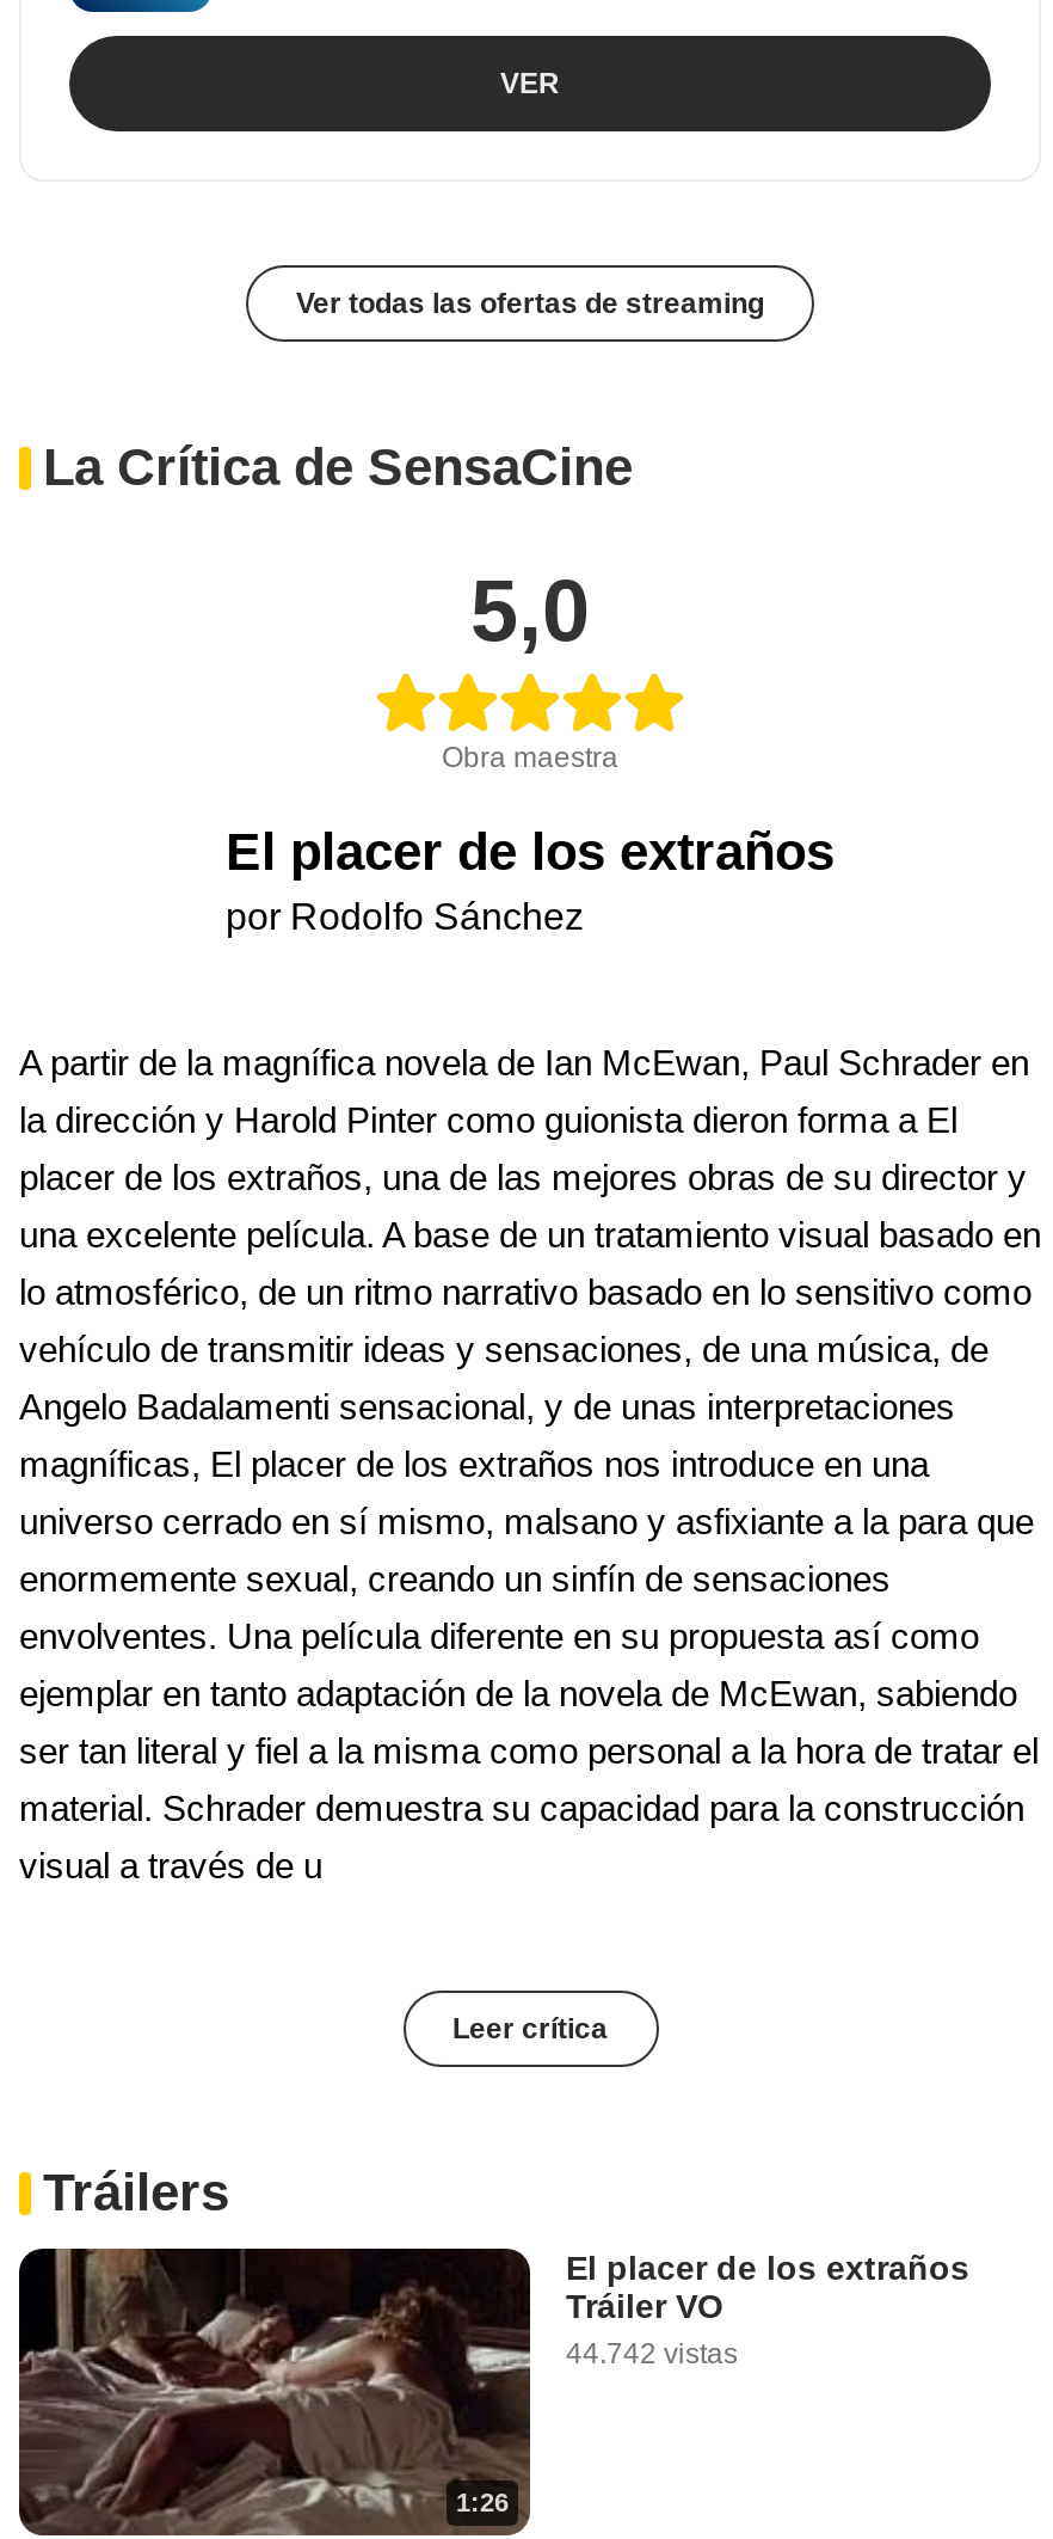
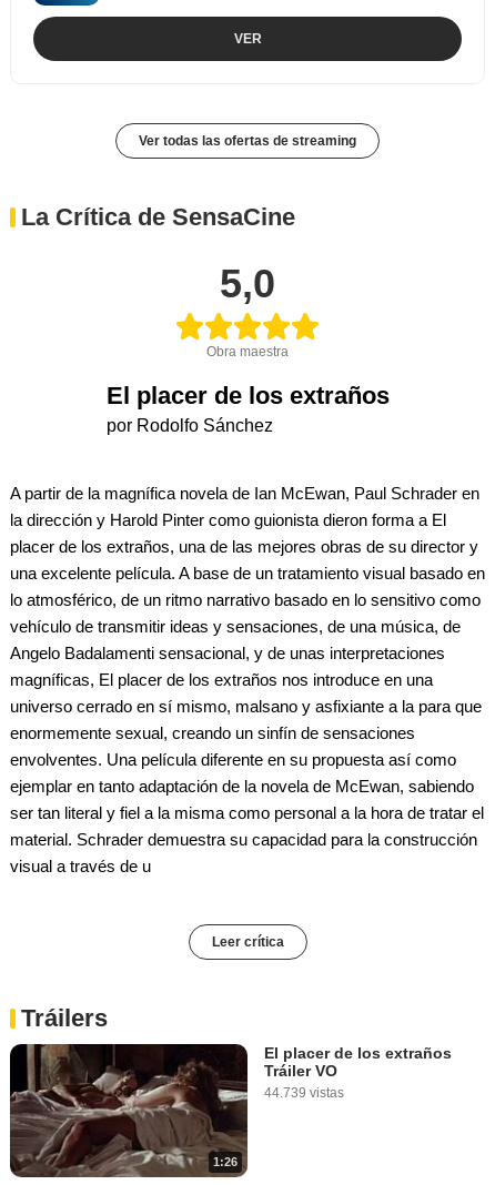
[566,2336,738,2370] 44.742 vistas -> [264,1085,344,1100] 44.739 vistas

